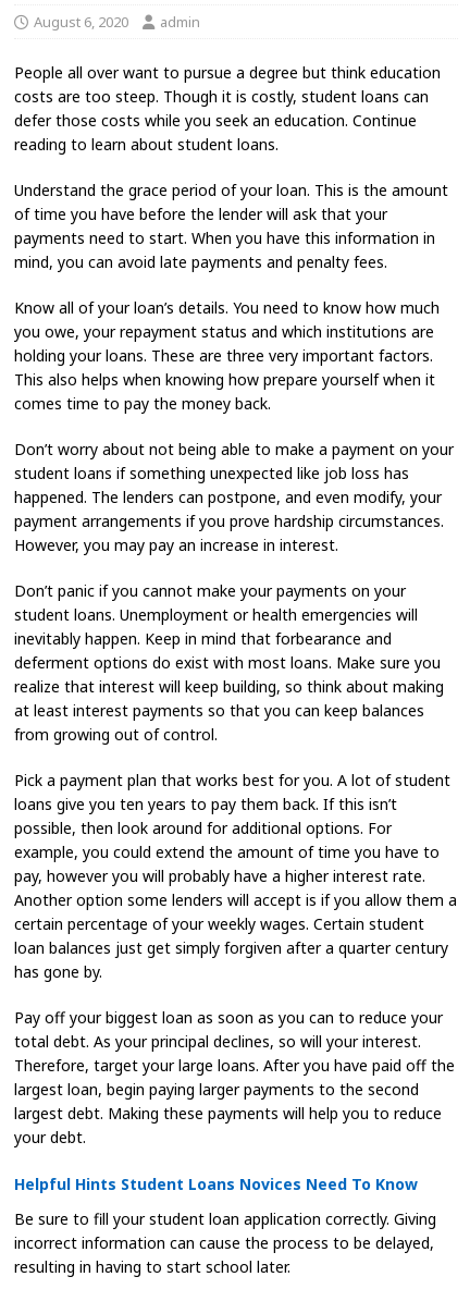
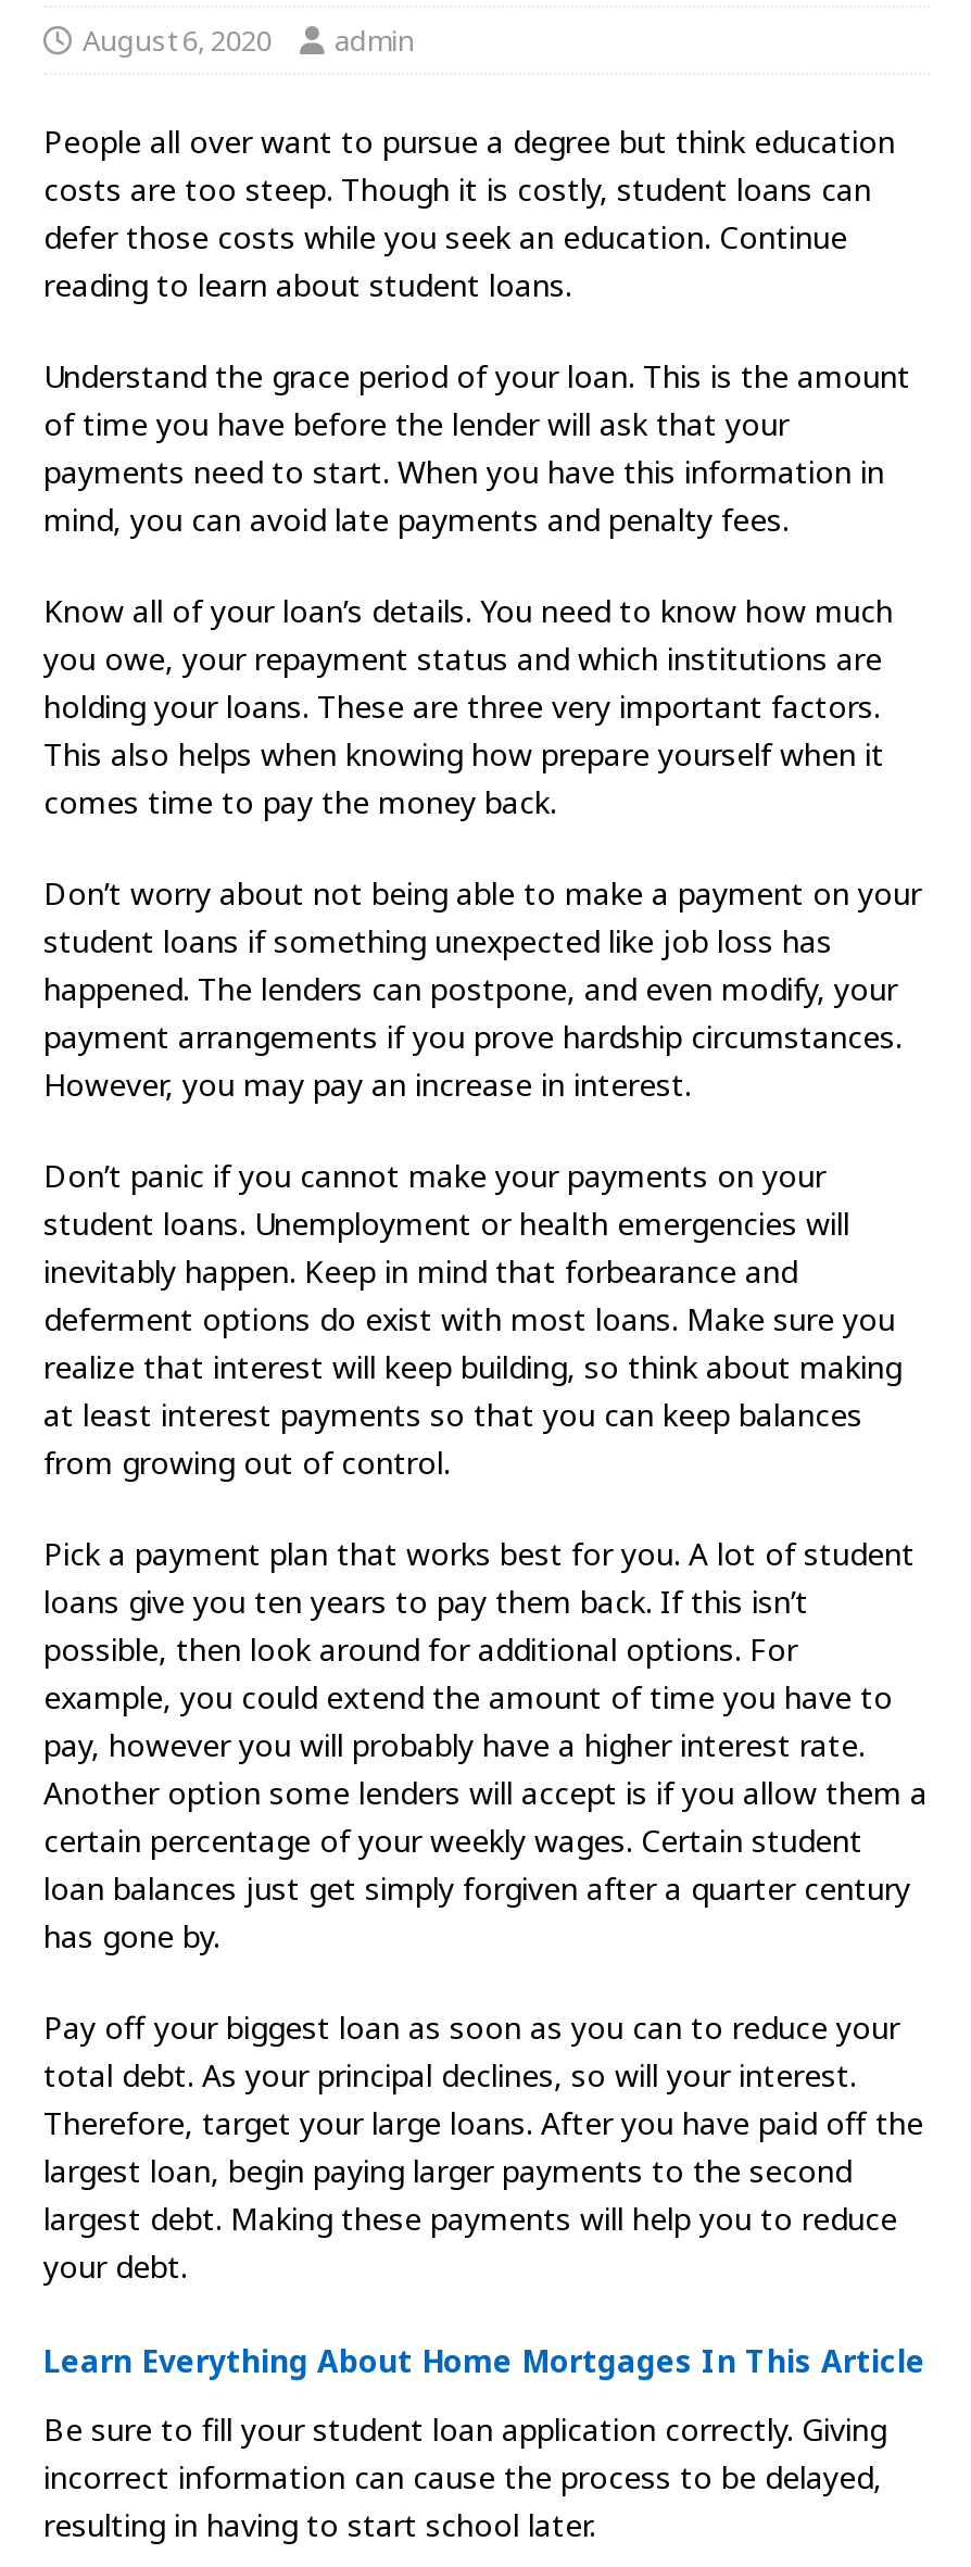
[14,1174,418,1195] Helpful Hints Student Loans Novices Need To Know -> [43,2340,925,2381] Learn Everything About Home Mortgages In This Article

